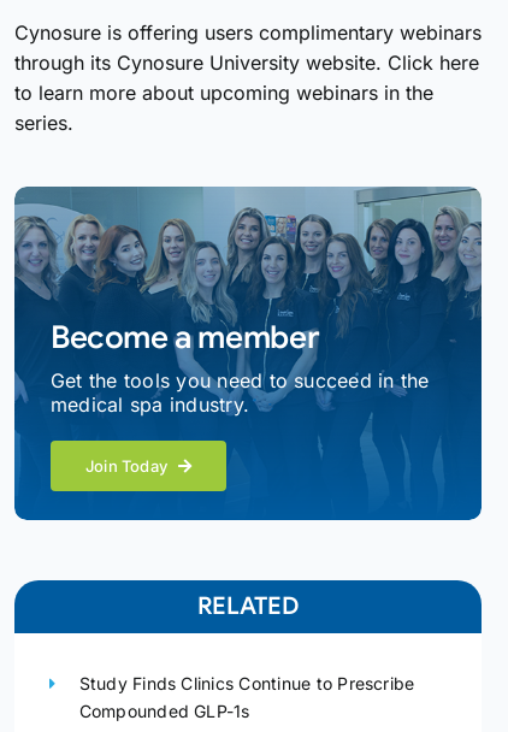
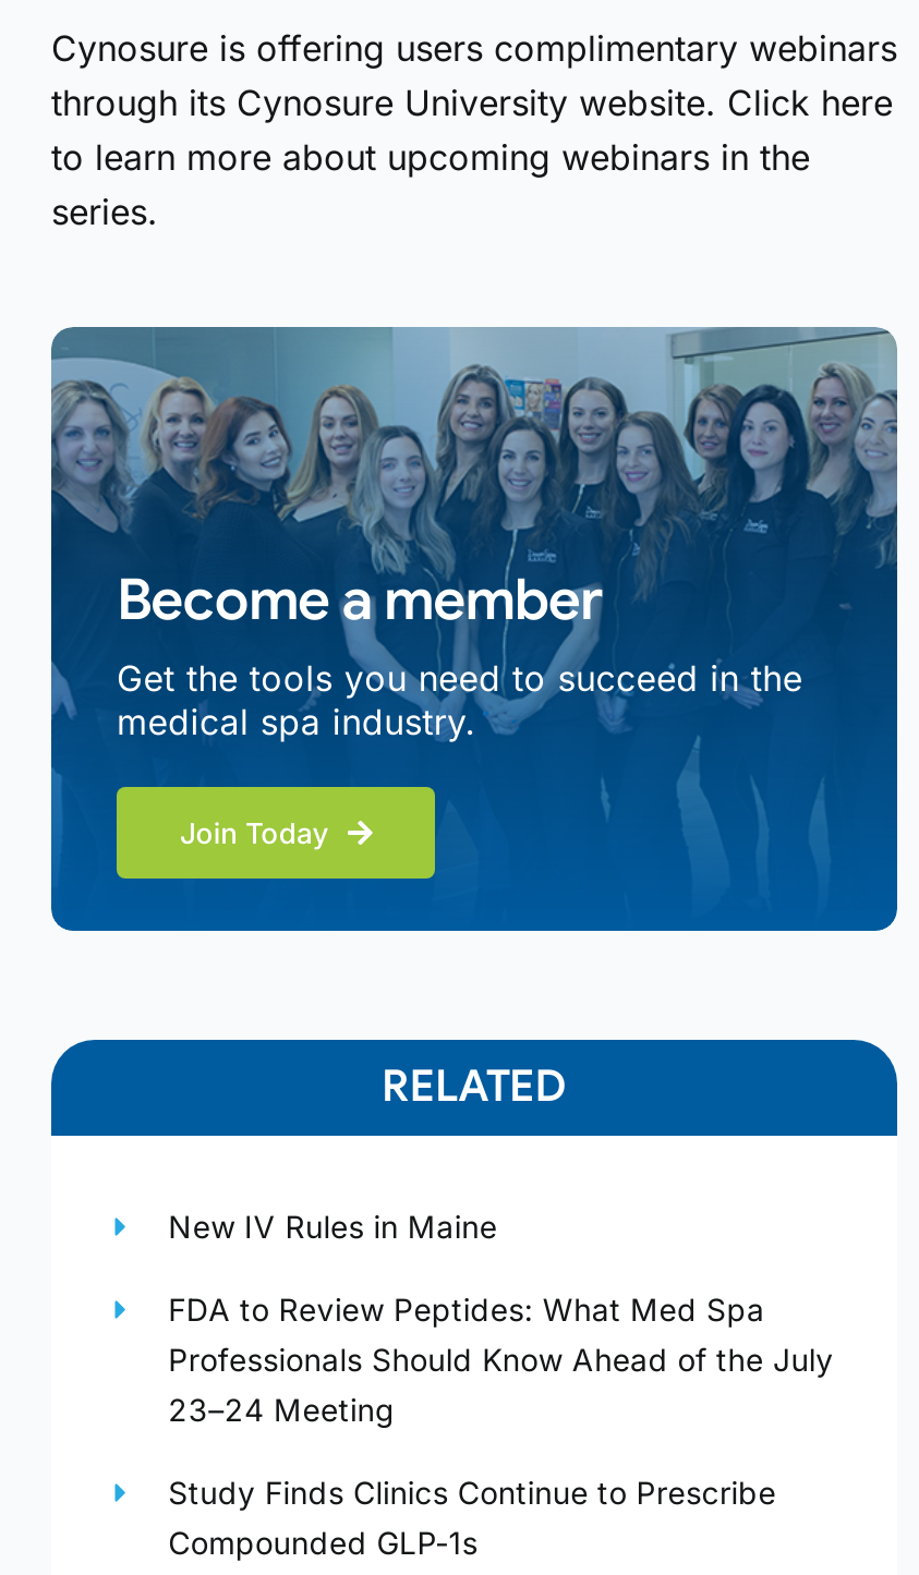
none -> [168,1208,834,1428] New IV Rules in Maine | FDA to Review Peptides: What Med Spa | Professionals Should Know Ahead of the July | 23–24 Meeting

